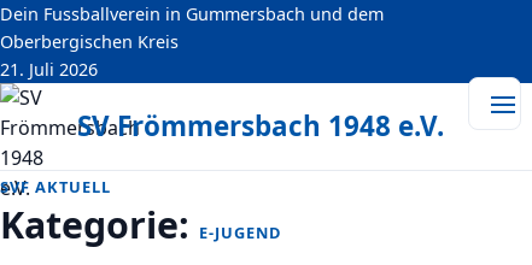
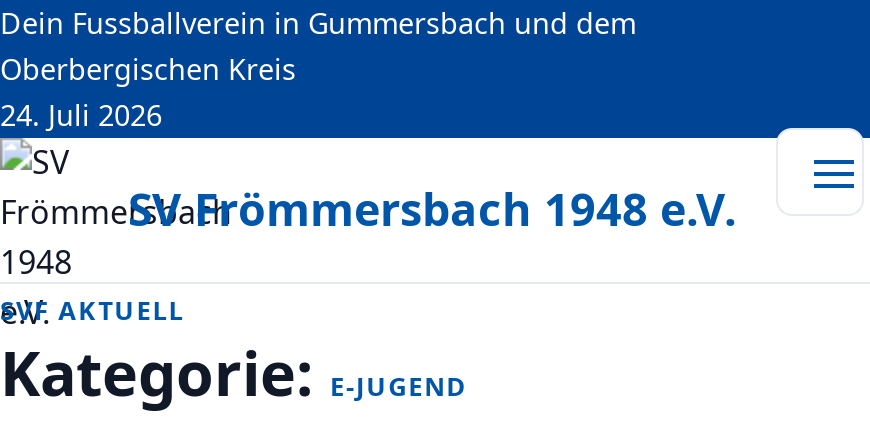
[0,58,98,81] 21. Juli 2026 -> [0,96,162,134] 24. Juli 2026

